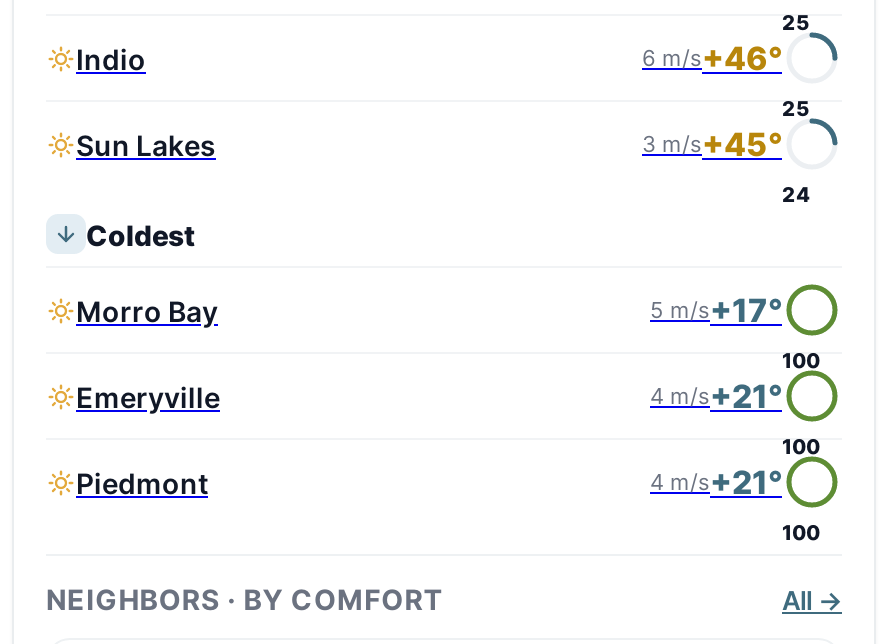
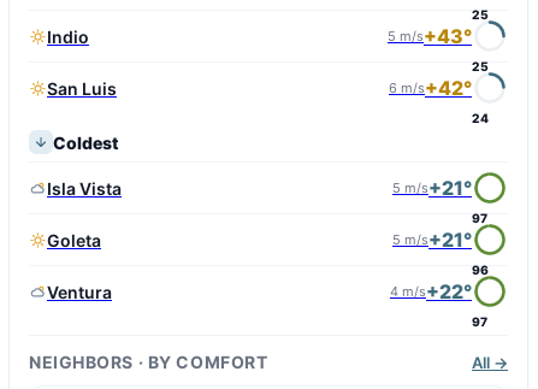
[642,38,782,78] 6 m/s+46° -> [388,24,472,48] 5 m/s+43°
[76,124,782,164] Sun Lakes | 3 m/s+45° -> [47,76,472,100] San Luis | 6 m/s+42°
[76,290,820,544] Morro Bay | 5 m/s+17° | 100 | Emeryville | 4 m/s+21° | 100 | Piedmont | 4 m/s+21° | 100 -> [47,176,489,329] Isla Vista | 5 m/s+21° | 97 | Goleta | 5 m/s+21° | 96 | Ventura | 4 m/s+22° | 97

